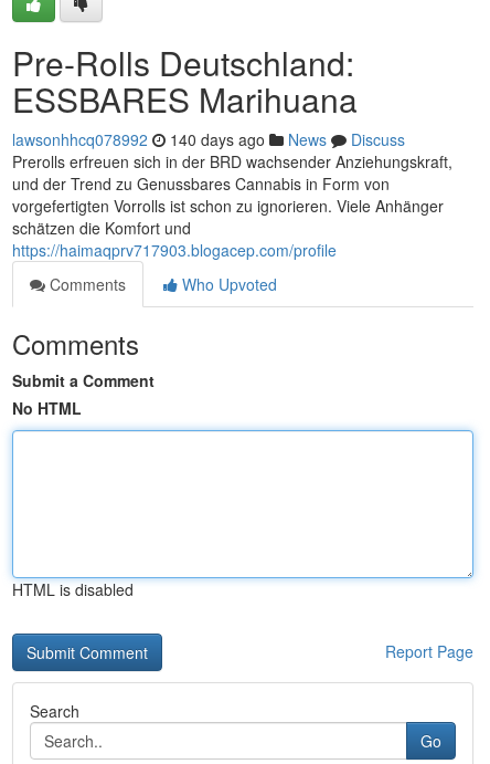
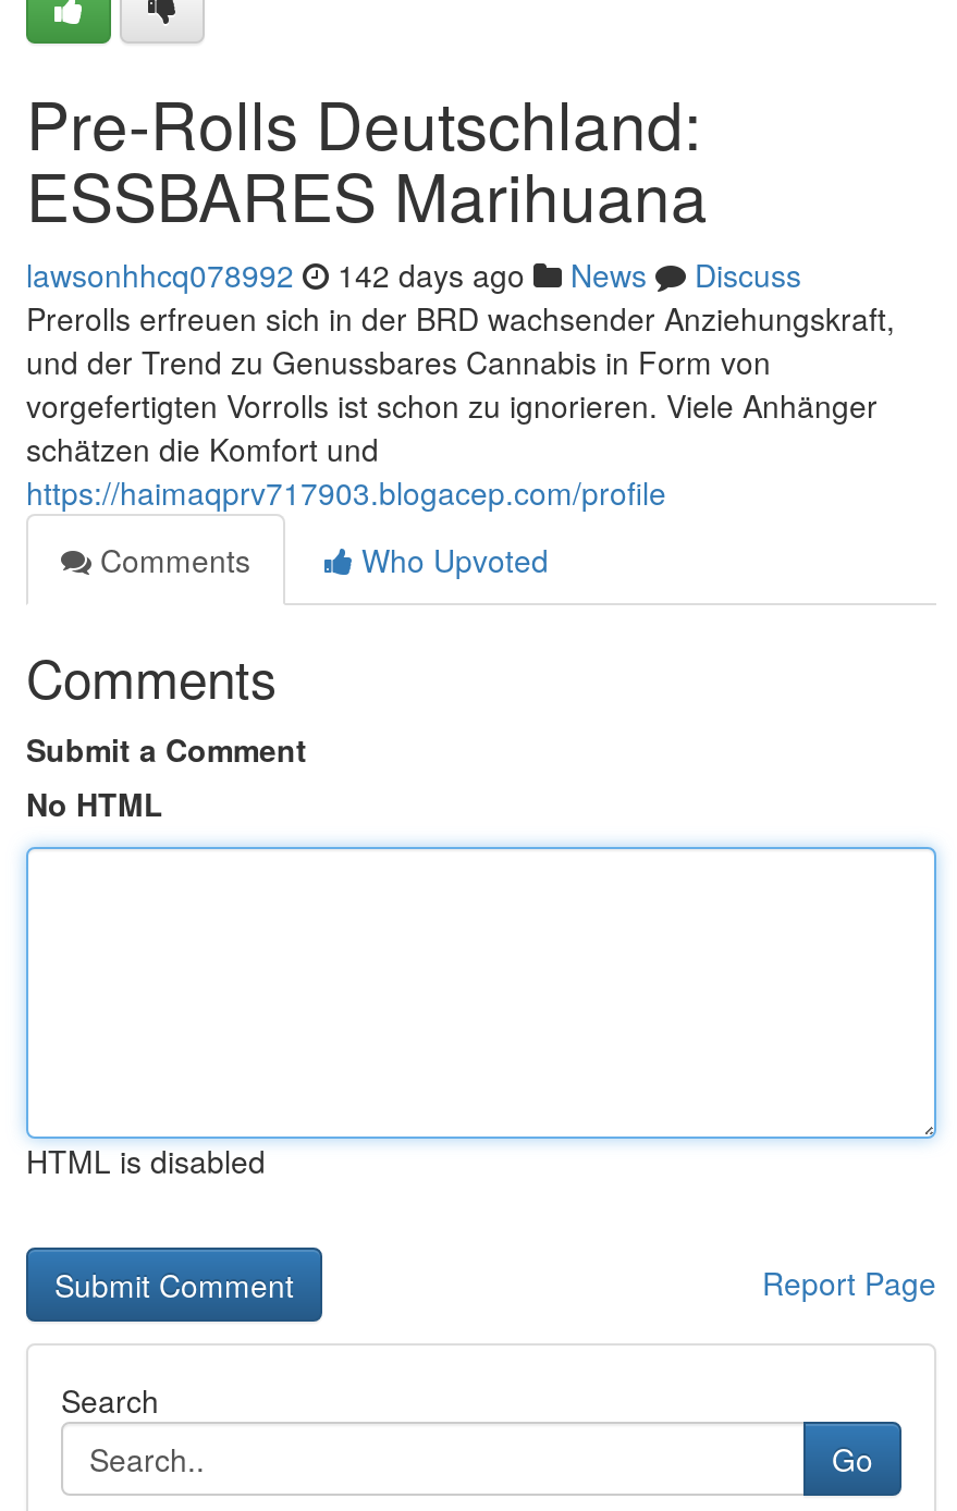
[12,128,405,150] lawsonhhcq078992 140 days ago News Discuss -> [26,253,801,296] lawsonhhcq078992 142 days ago News Discuss

